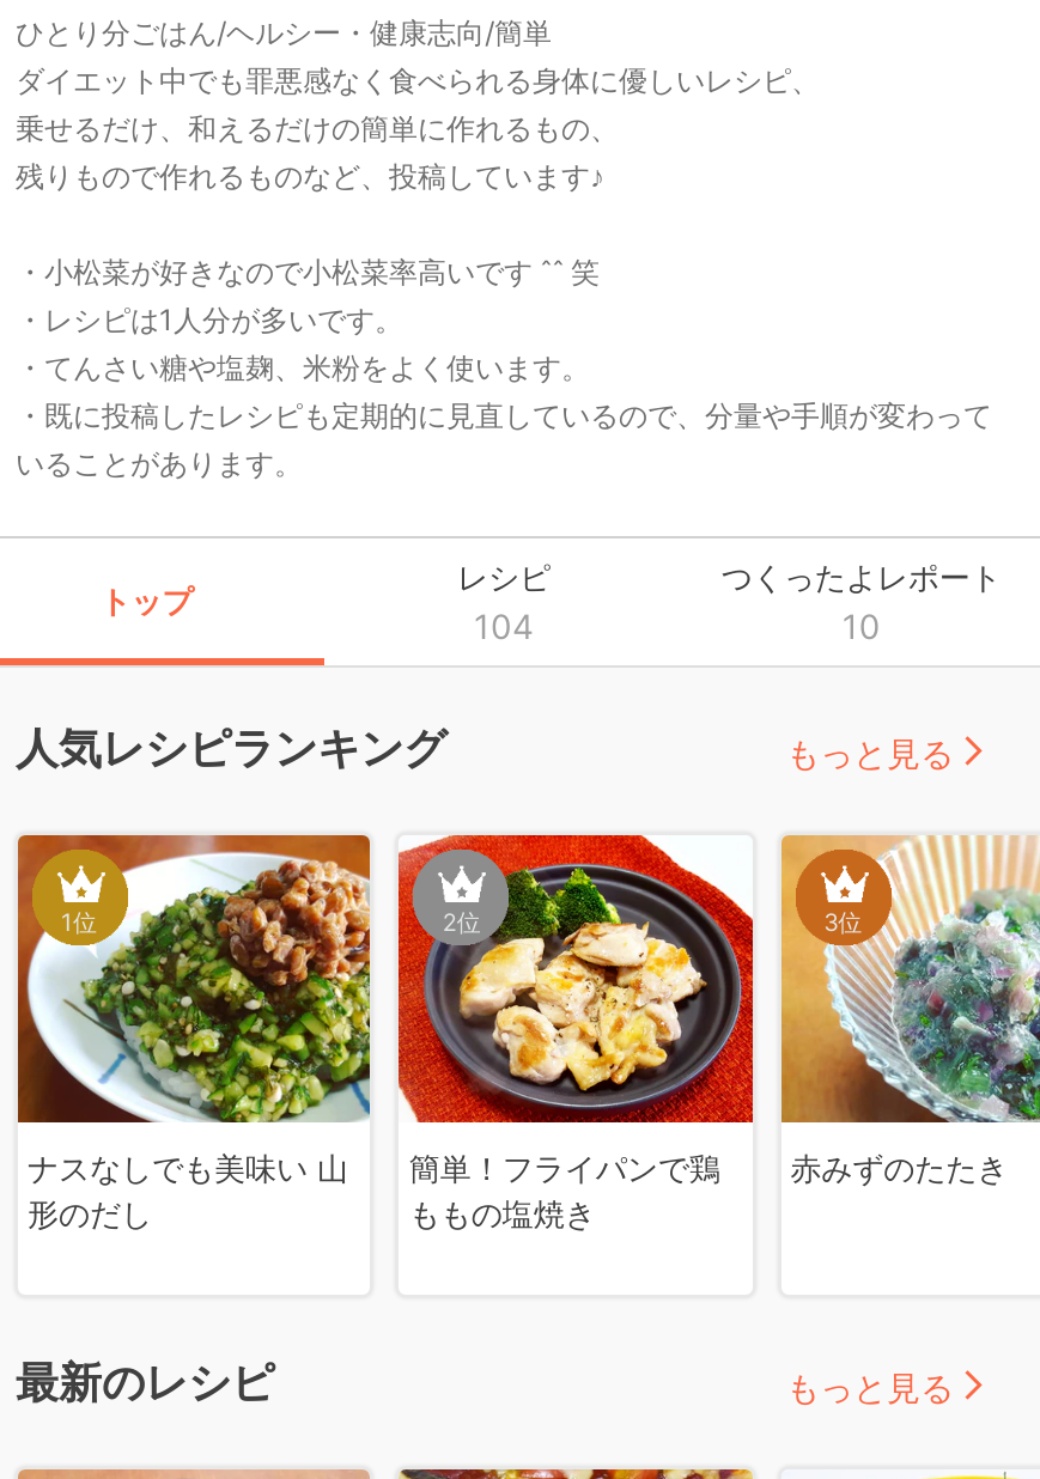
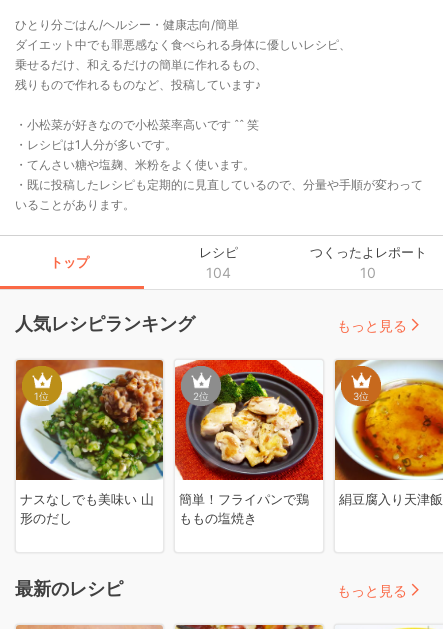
[779,833,1033,1187] [image] | 赤みずのたたき -> [334,360,443,507] [image] | 絹豆腐入り天津飯

